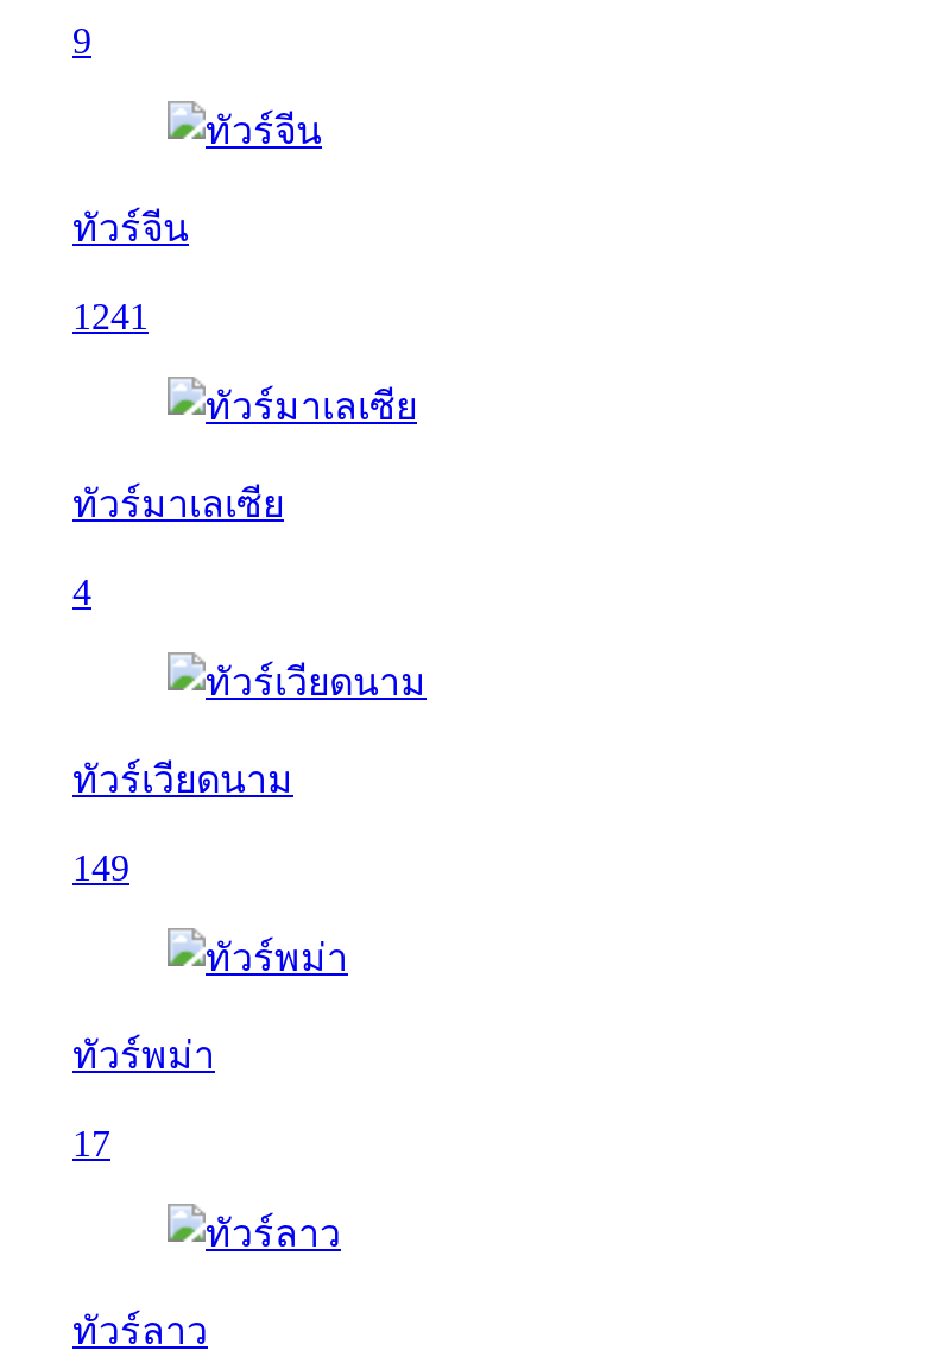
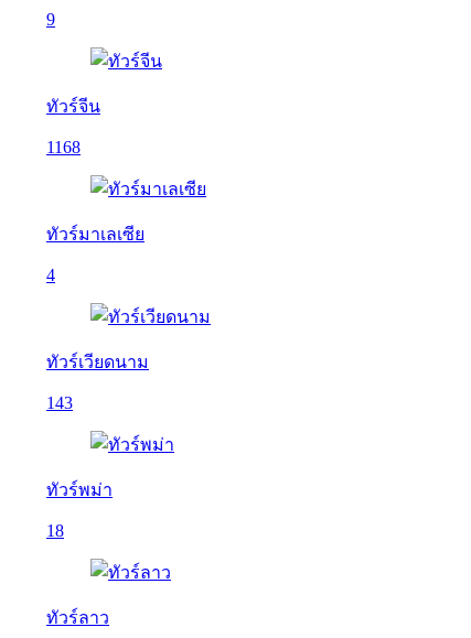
[72,296,149,336] 1241 -> [46,138,81,156] 1168
[72,847,129,888] 149 -> [46,393,73,412] 143
[72,1123,110,1163] 17 -> [46,521,64,540] 18

